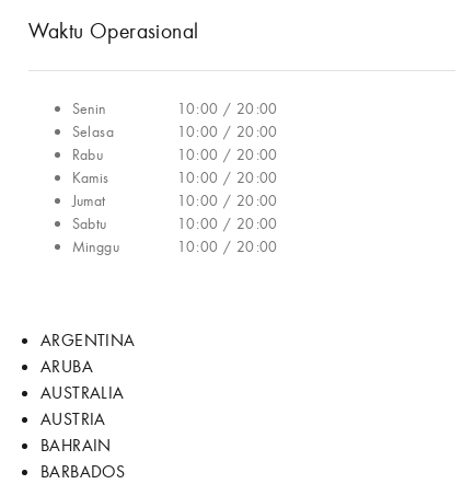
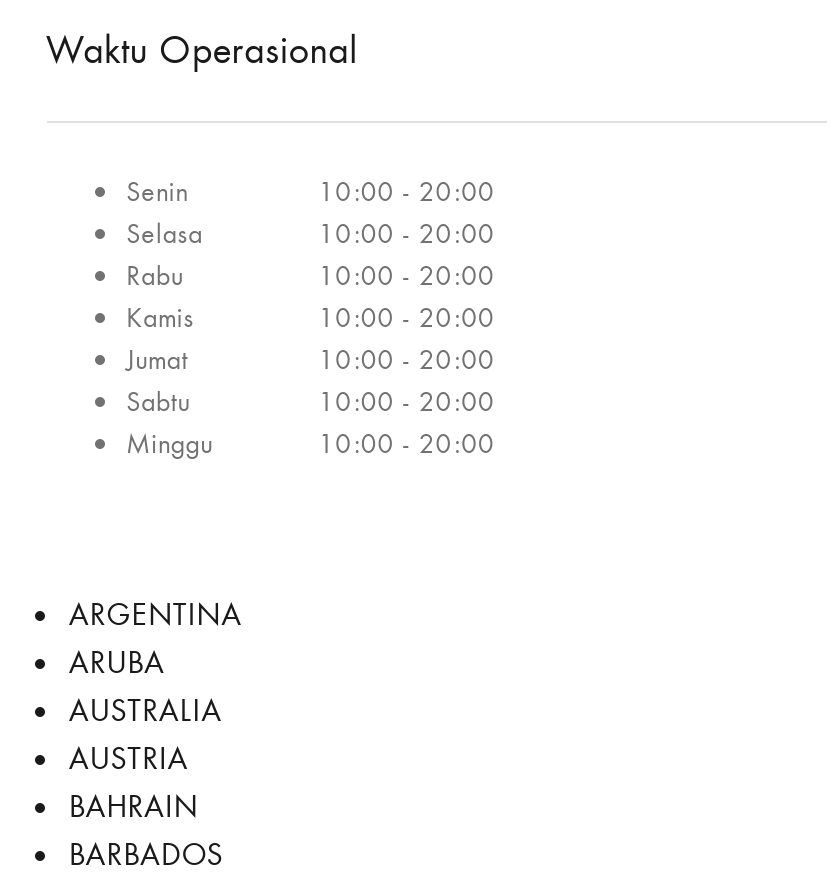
[177,99,278,118] 10:00 / 20:00 -> [318,173,495,209] 10:00 - 20:00
[177,122,278,141] 10:00 / 20:00 -> [318,215,495,251] 10:00 - 20:00
[177,145,278,164] 10:00 / 20:00 -> [318,257,495,293] 10:00 - 20:00
[177,168,278,187] 10:00 / 20:00 -> [318,299,495,335] 10:00 - 20:00
[177,191,278,210] 10:00 / 20:00 -> [318,341,495,377] 10:00 - 20:00
[177,214,278,233] 10:00 / 20:00 -> [318,383,495,419] 10:00 - 20:00
[177,237,278,256] 10:00 / 20:00 -> [318,425,495,461] 10:00 - 20:00

